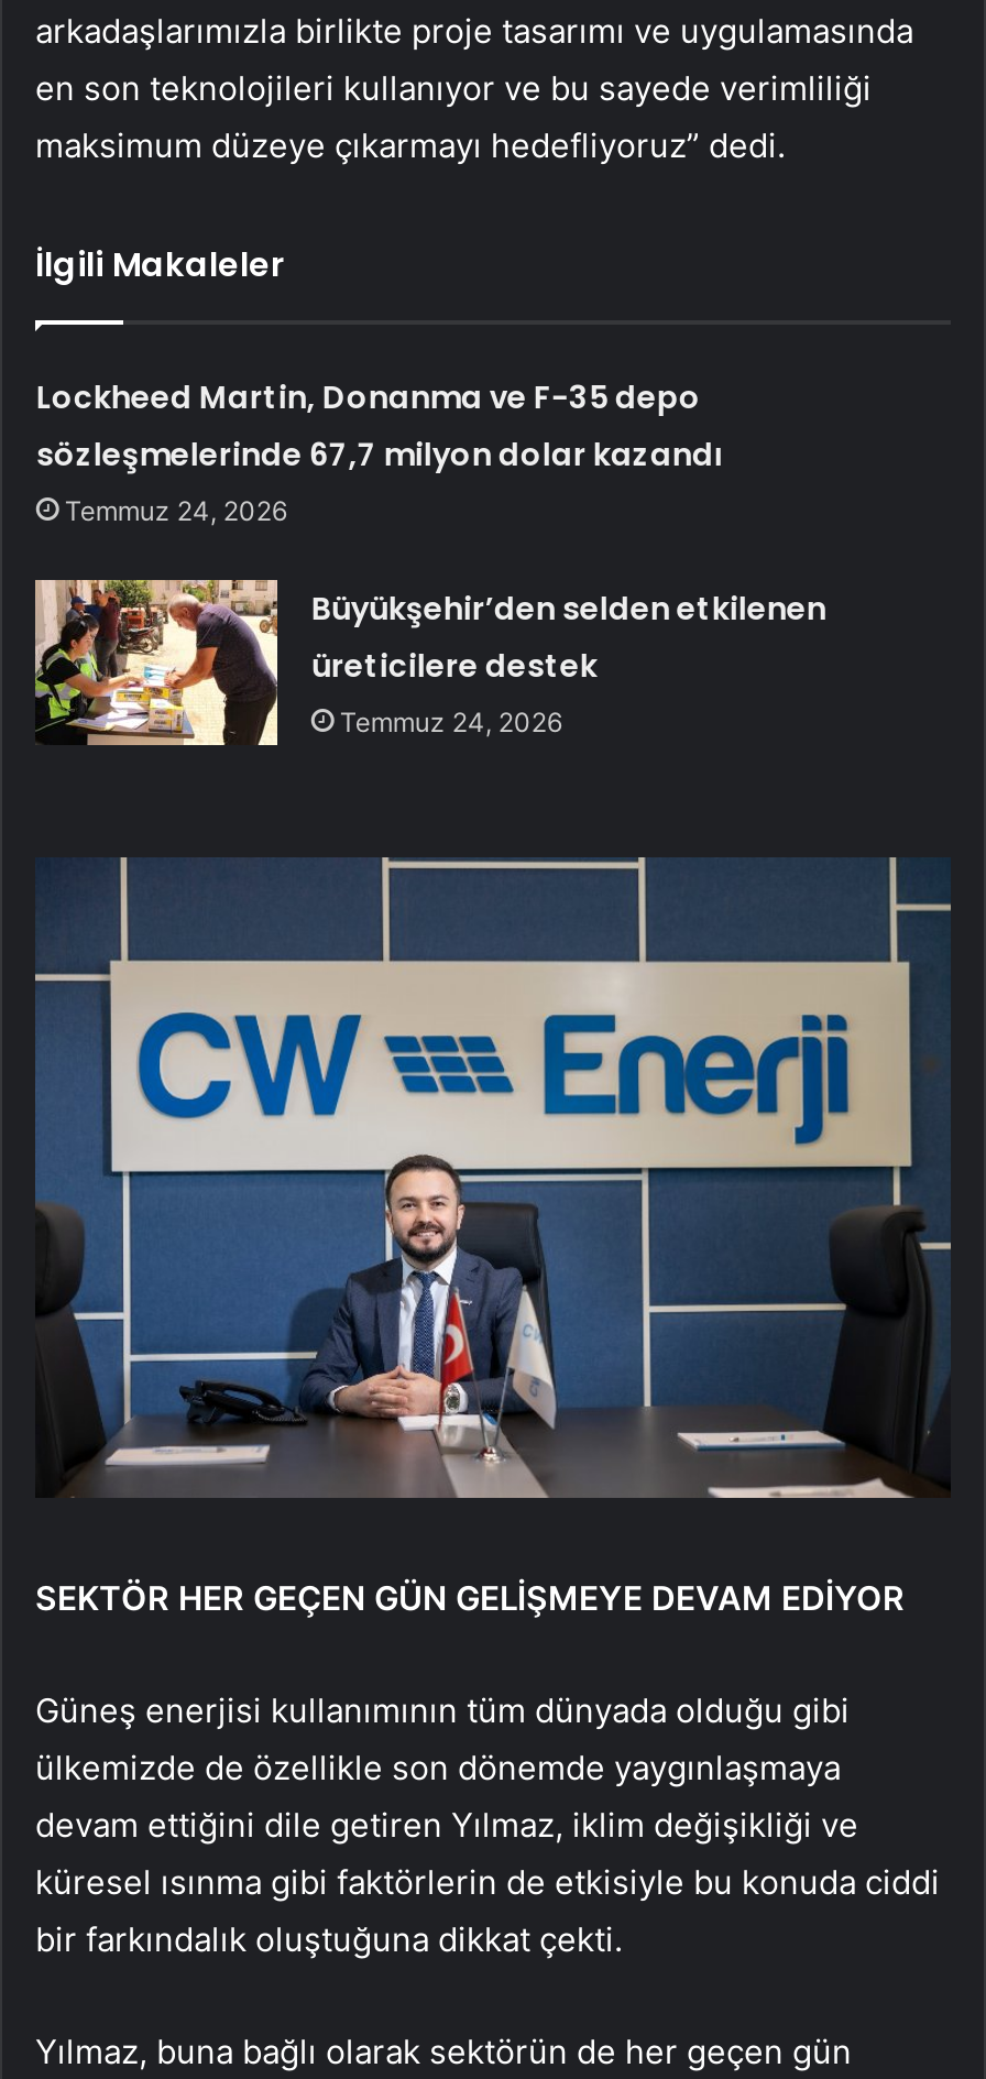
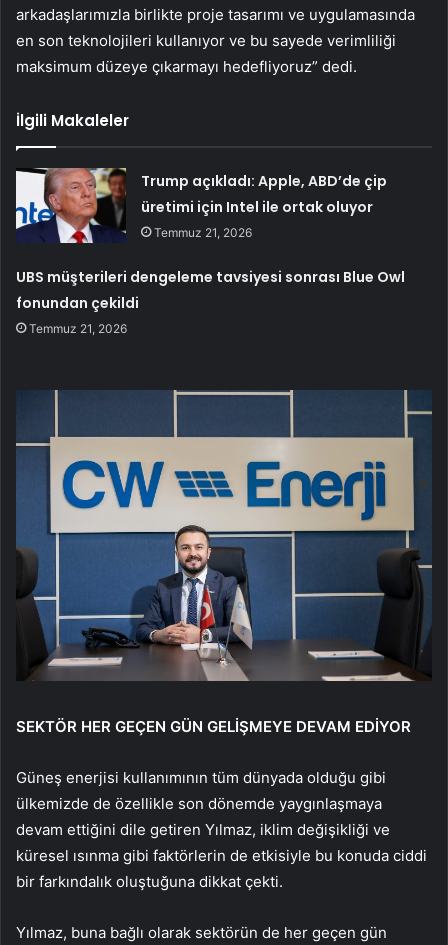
[36,375,723,527] Lockheed Martin, Donanma ve F-35 depo | sözleşmelerinde 67,7 milyon dolar kazandı | Temmuz 24, 2026 -> [141,171,387,240] Trump açıkladı: Apple, ABD’de çip | üretimi için Intel ile ortak oluyor | Temmuz 21, 2026
[311,586,826,738] Büyükşehir’den selden etkilenen | üreticilere destek | Temmuz 24, 2026 -> [16,267,405,336] UBS müşterileri dengeleme tavsiyesi sonrası Blue Owl | fonundan çekildi | Temmuz 21, 2026

